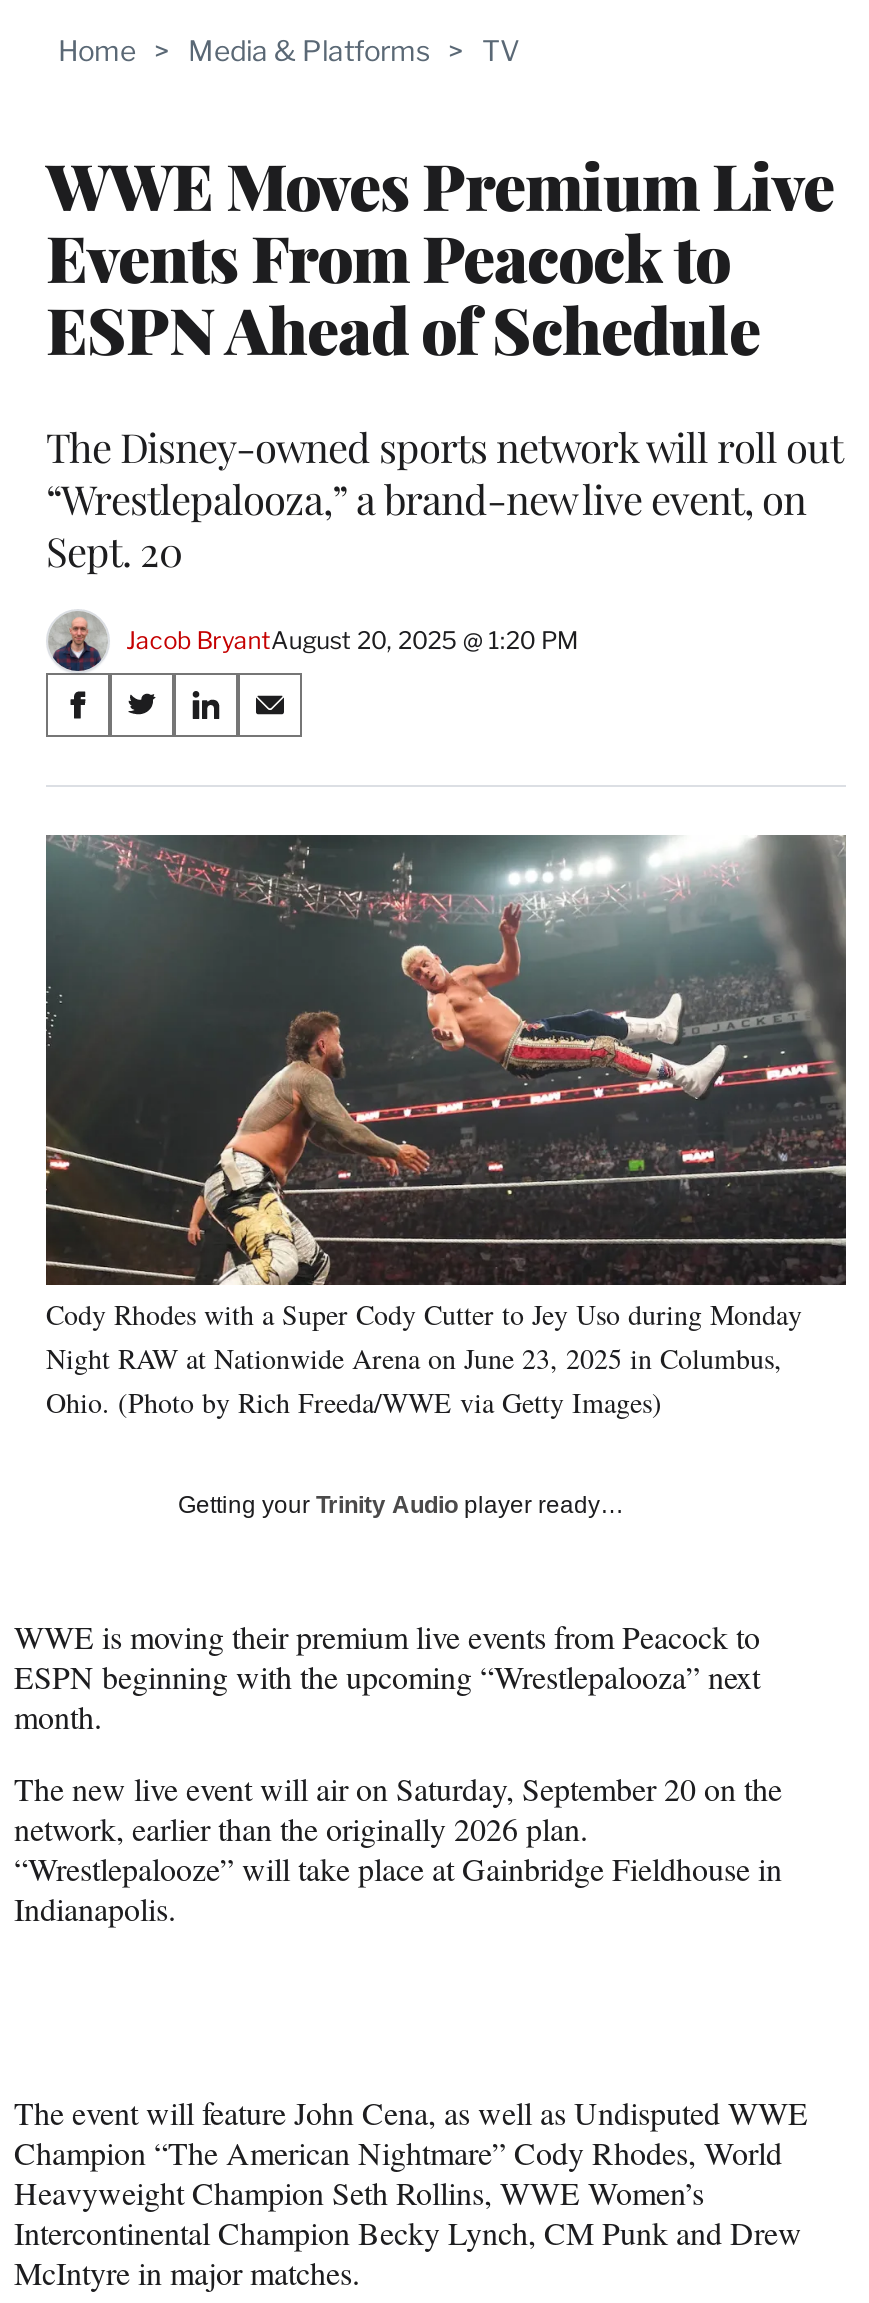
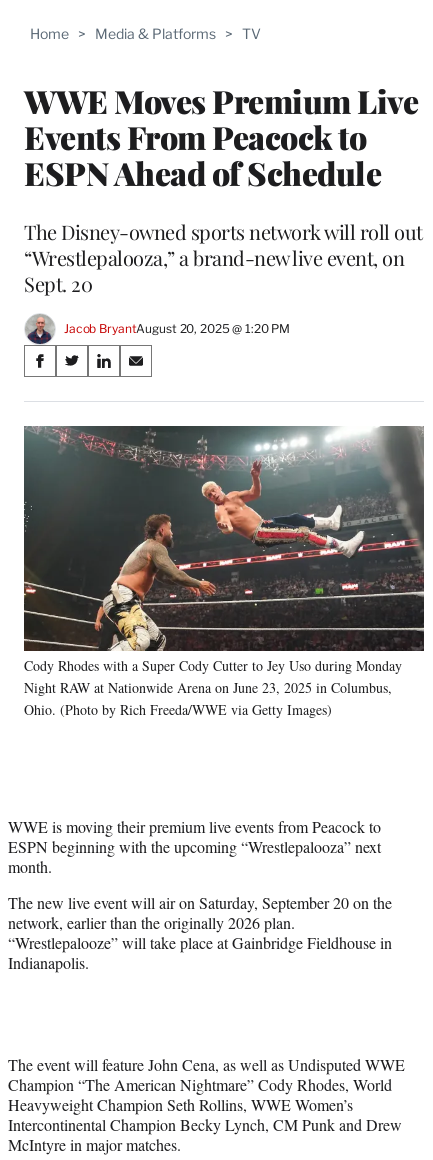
[178,1490,624,1518] Getting your Trinity Audio player ready… -> none

